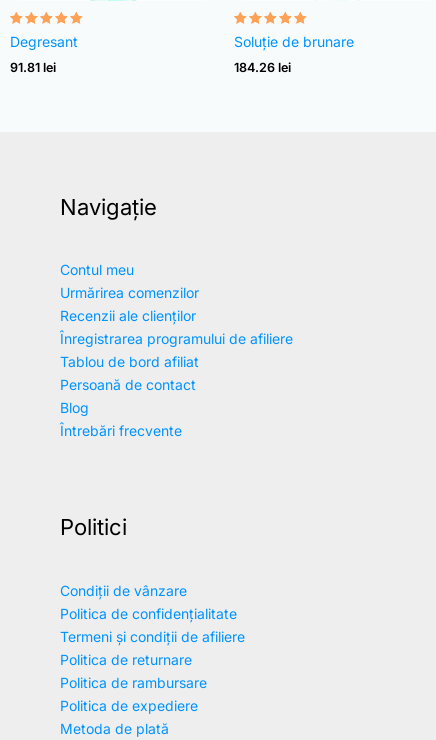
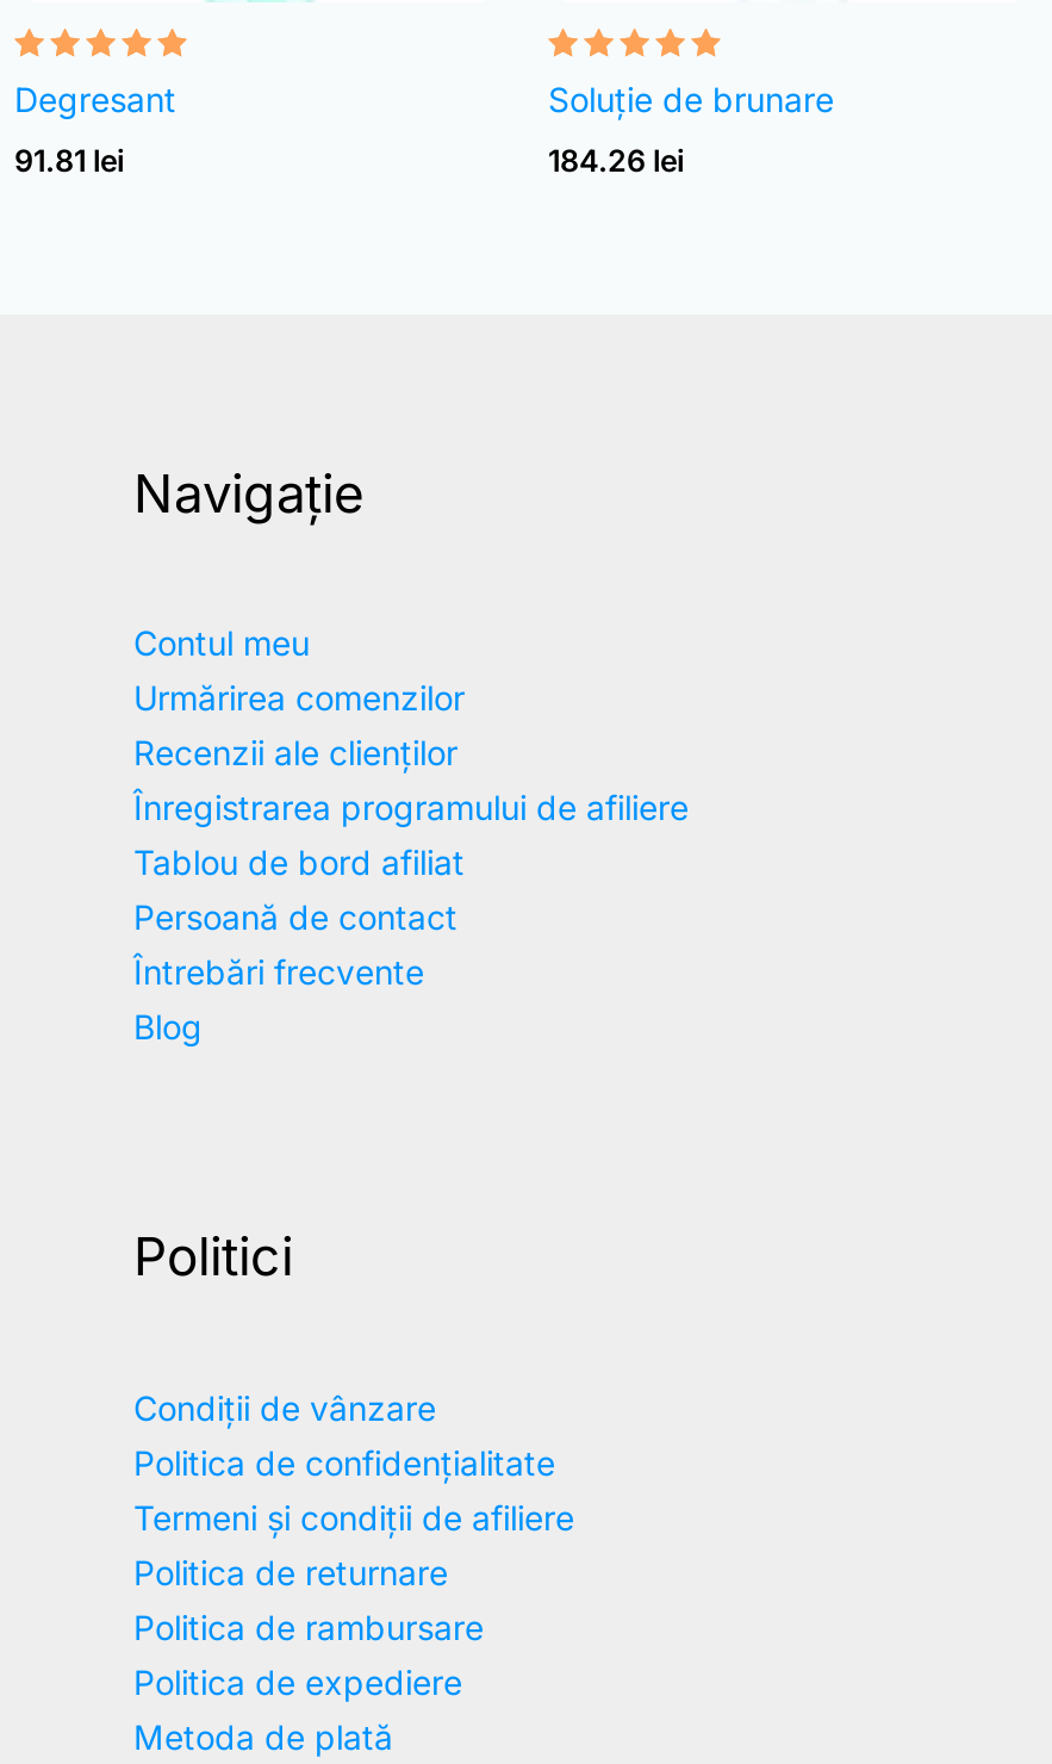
moved [60,399,89,416] -> [133,1007,203,1047]: Blog
moved [60,422,182,439] -> [133,952,424,993]: Întrebări frecvente

